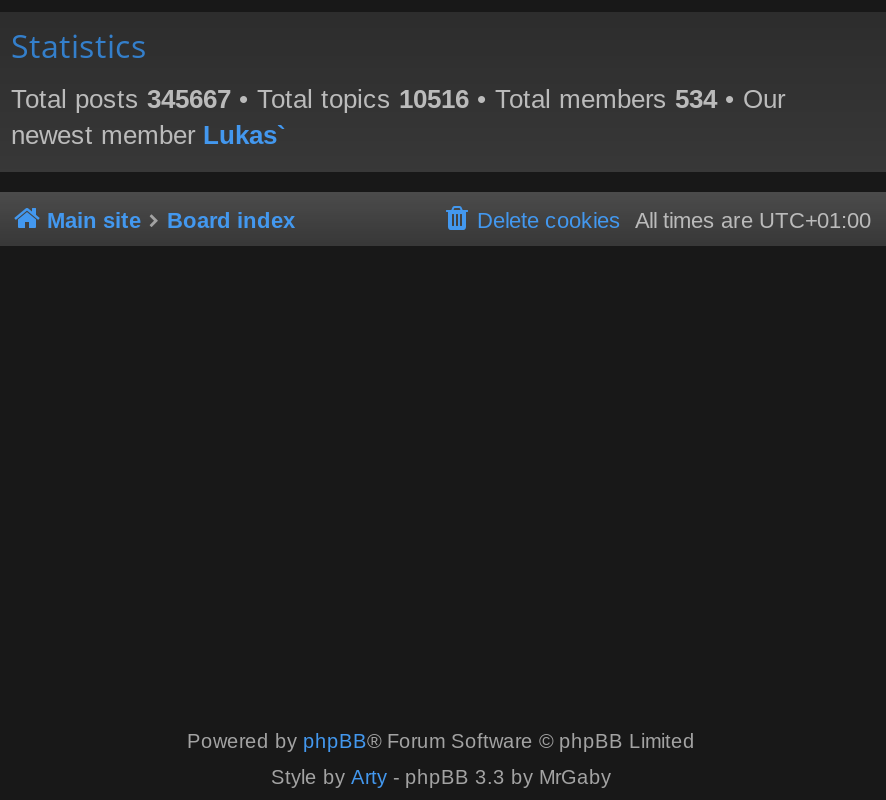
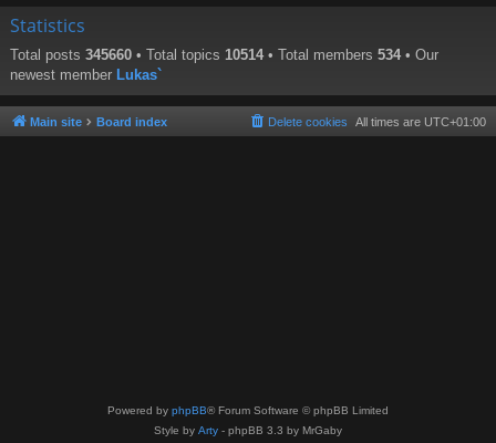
[11,85,785,115] Total posts 345667 • Total topics 10516 • Total members 534 • Our -> [10,47,438,64] Total posts 345660 • Total topics 10514 • Total members 534 • Our

